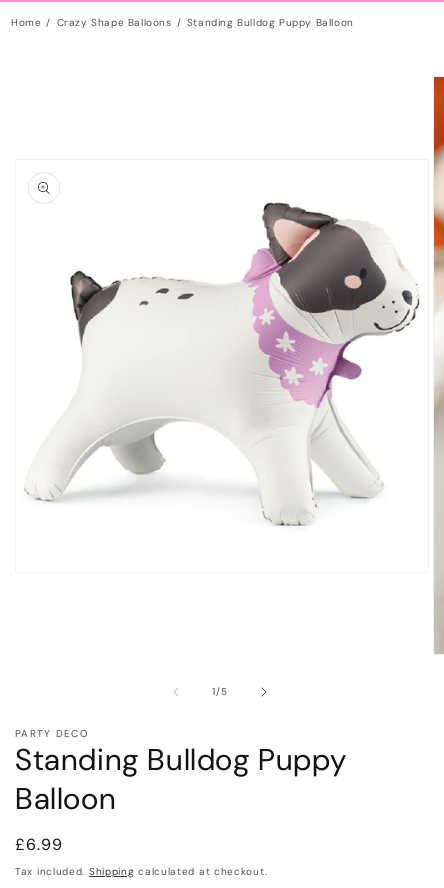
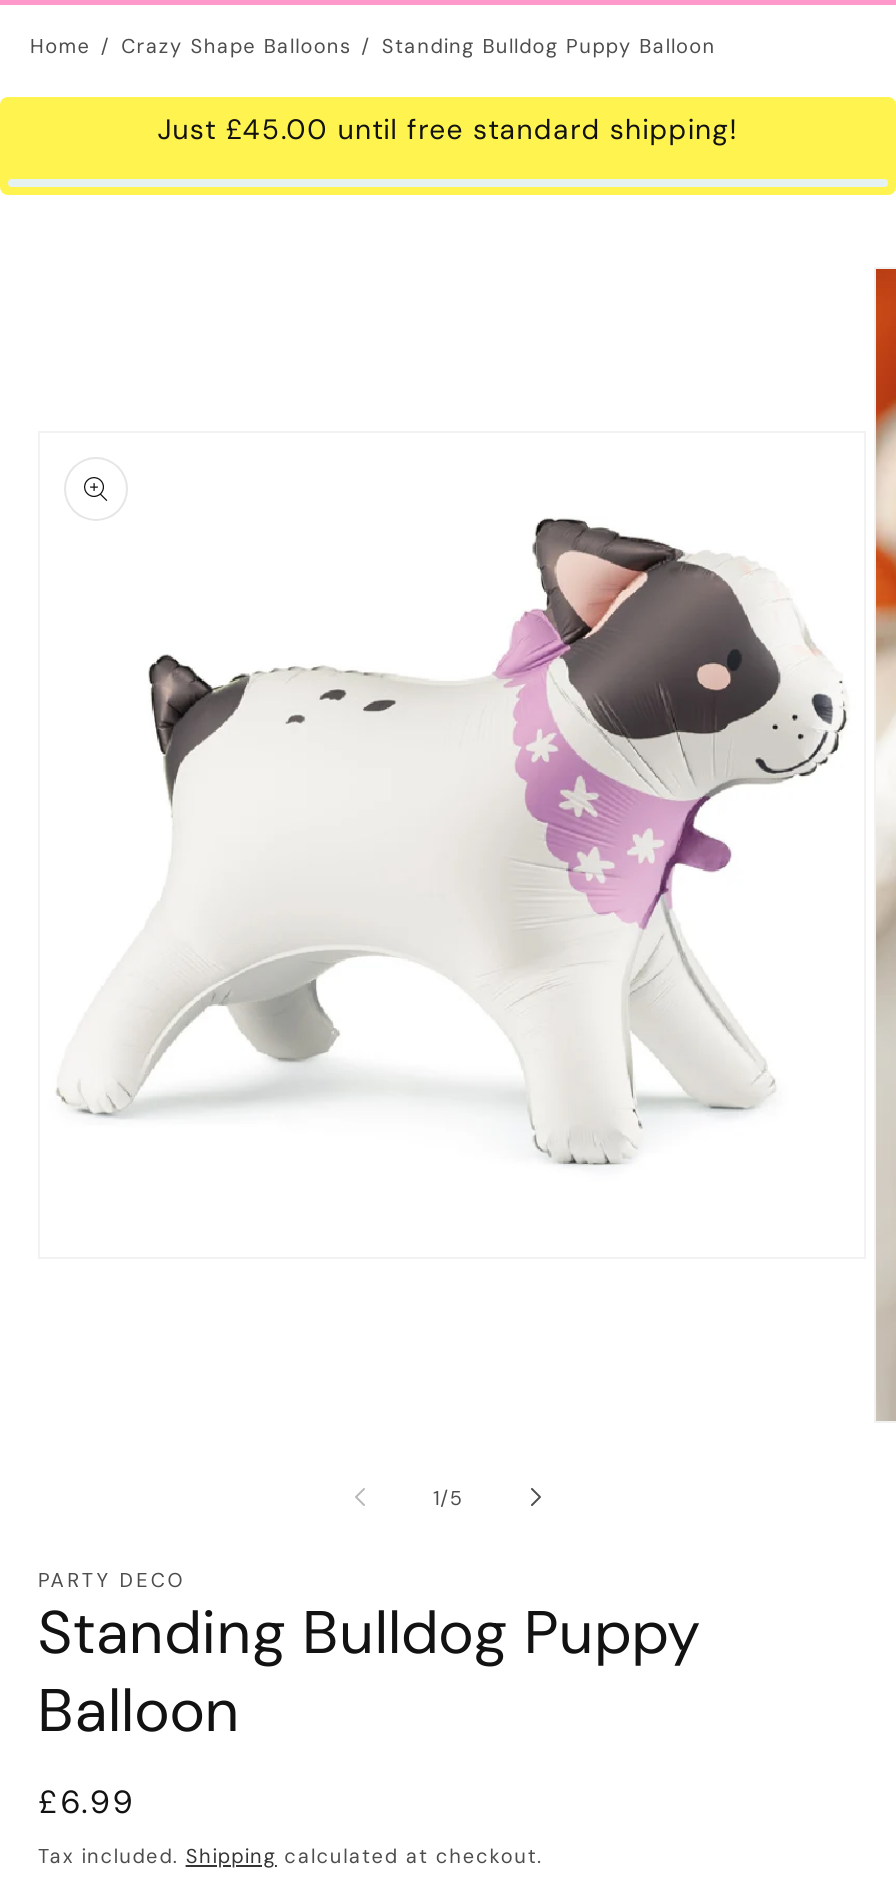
none -> [157,111,739,147] Just £45.00 until free standard shipping!

